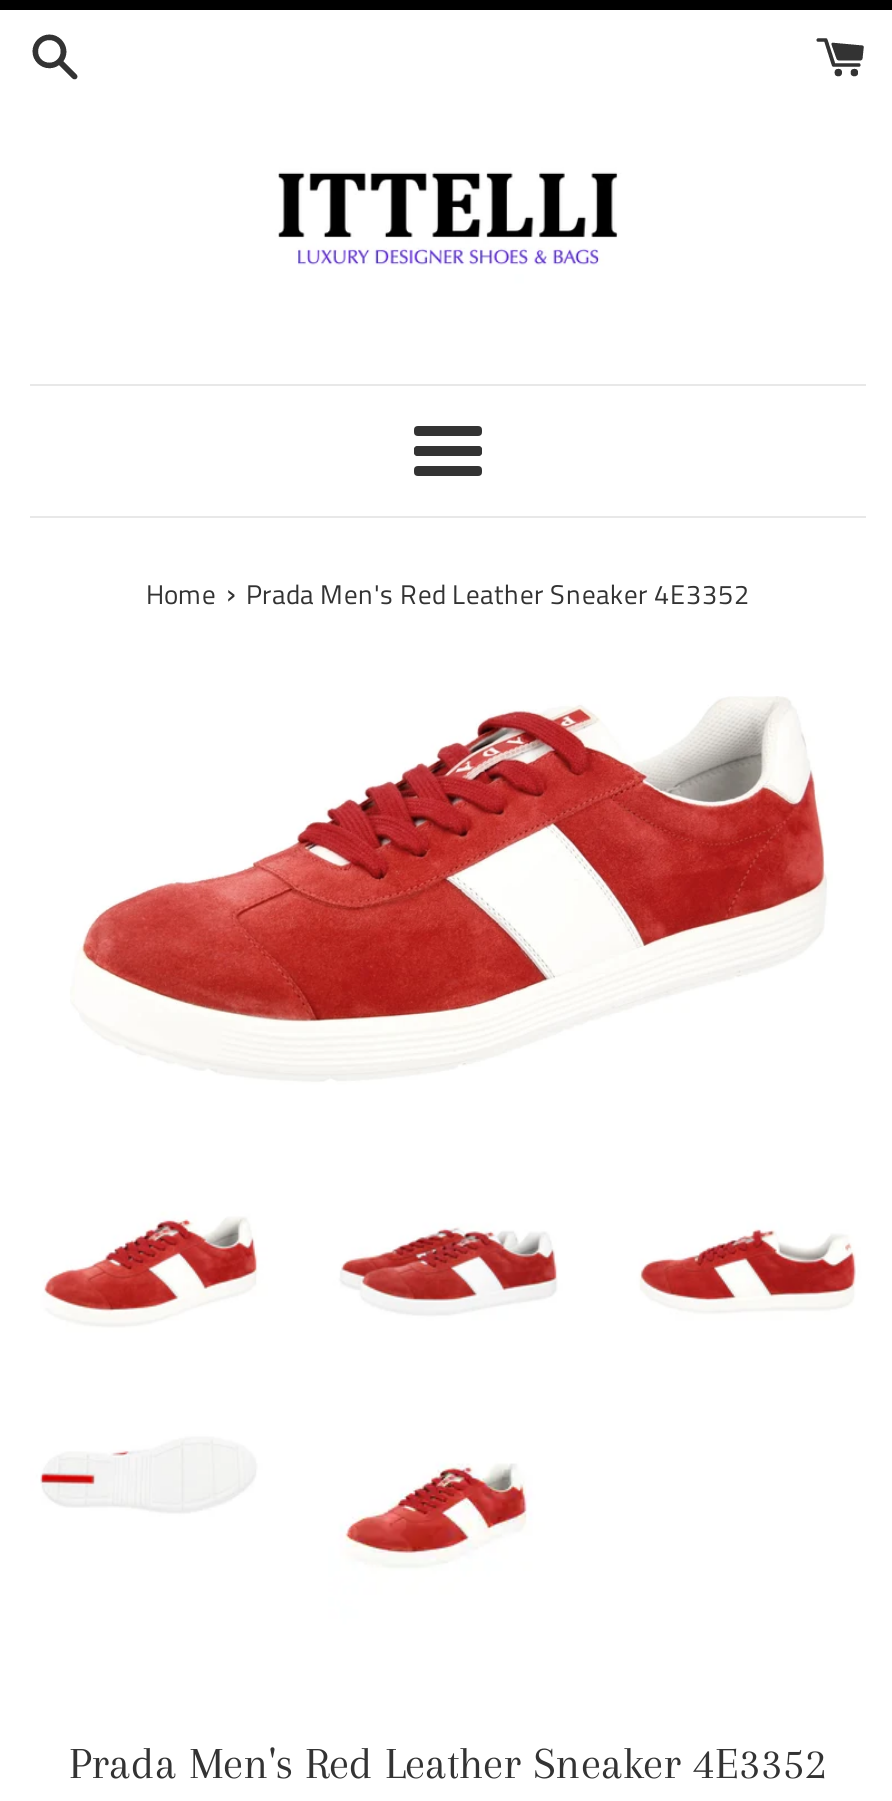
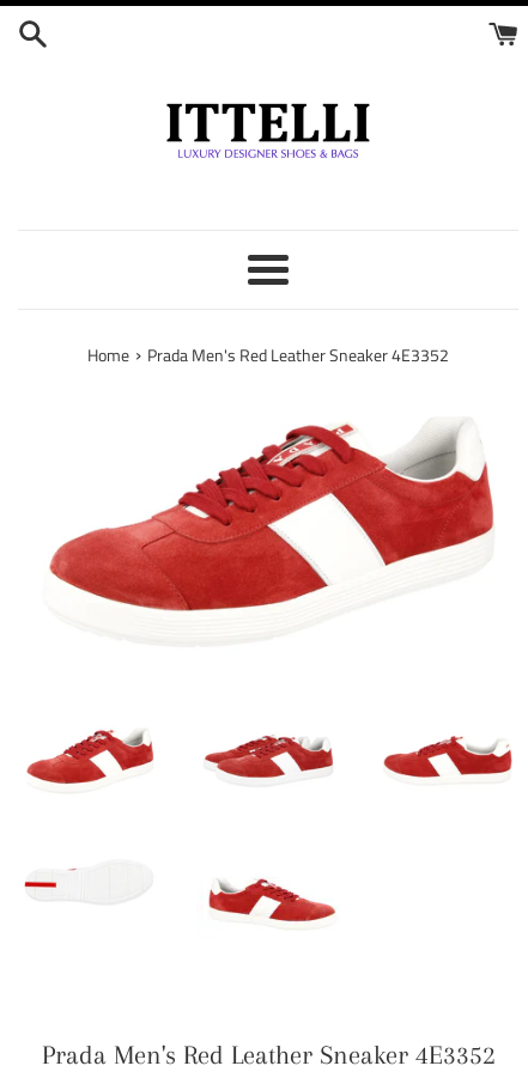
[346,1466,558,1554] [image] -> [208,878,336,928] [image]

